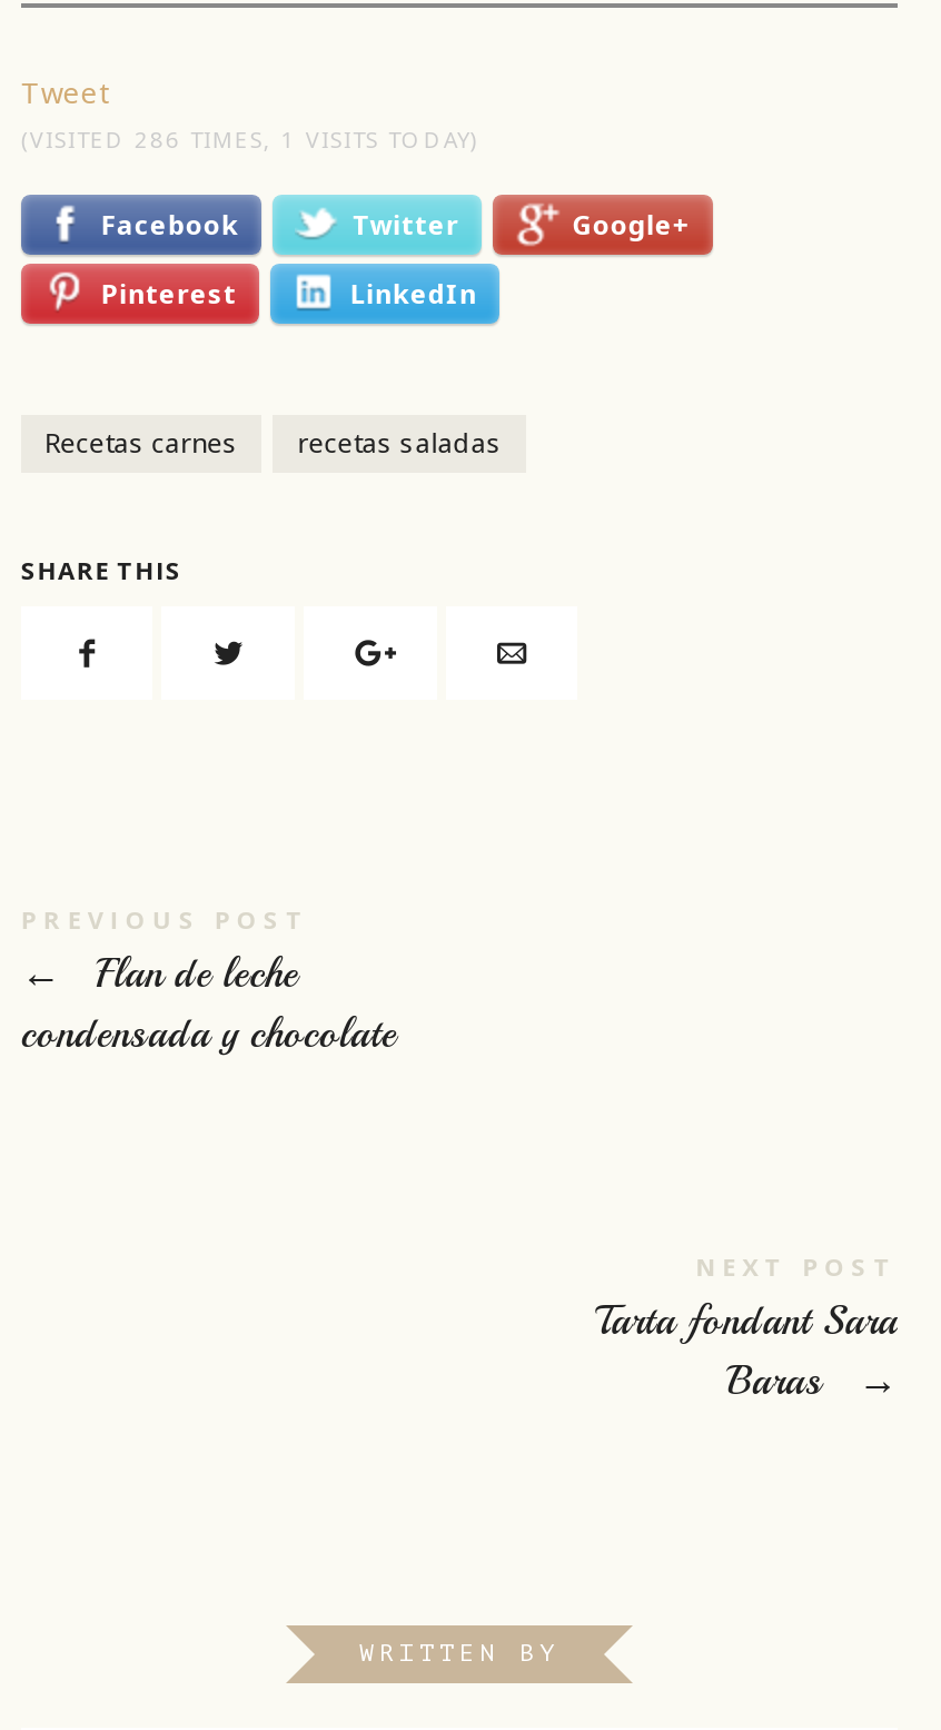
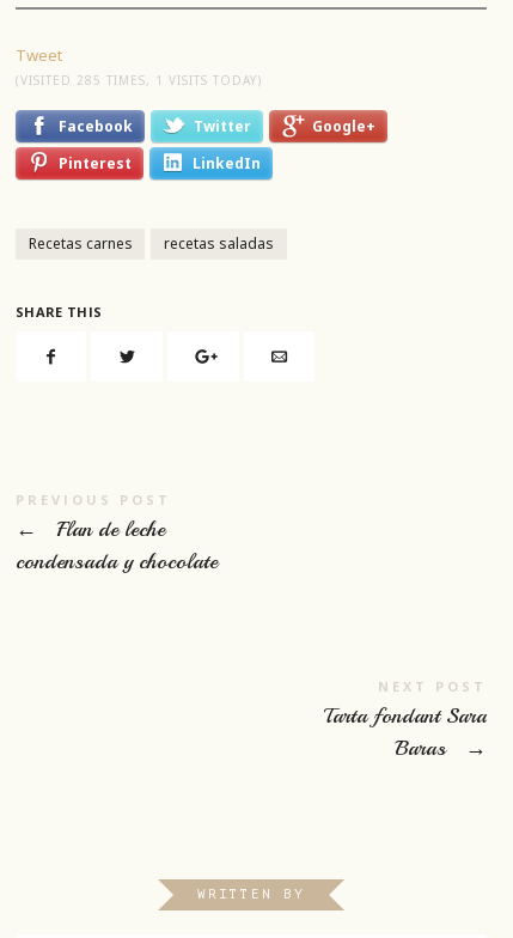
[21,124,479,155] (VISITED 286 TIMES, 1 VISITS TODAY) -> [15,72,262,89] (VISITED 285 TIMES, 1 VISITS TODAY)

